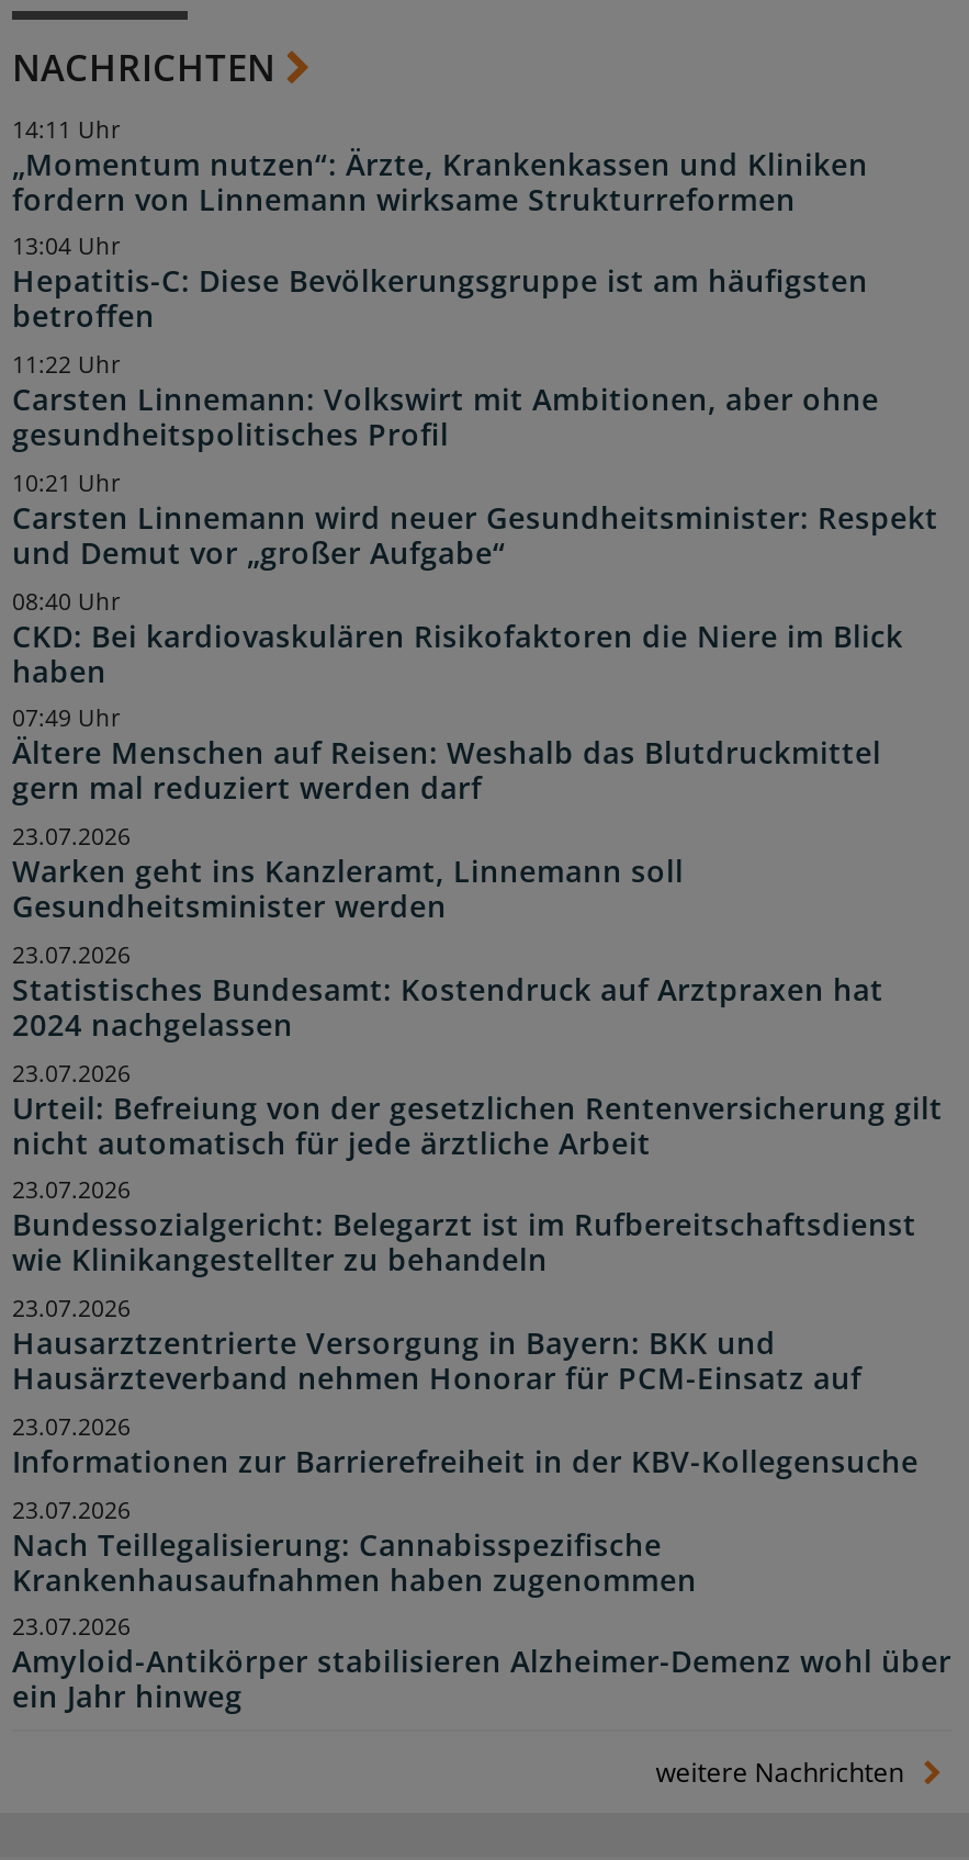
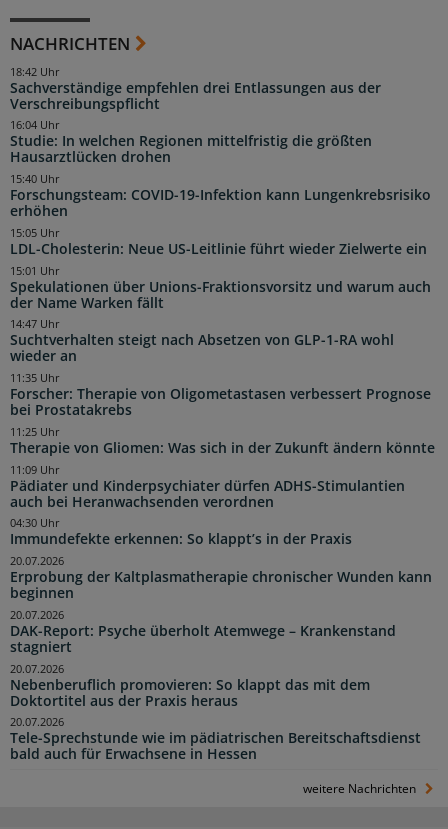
[12,113,122,144] 14:11 Uhr -> [10,65,60,79] 18:42 Uhr
[12,144,868,219] „Momentum nutzen“: Ärzte, Krankenkassen und Kliniken | fordern von Linnemann wirksame Strukturreformen -> [10,79,381,113] Sachverständige empfehlen drei Entlassungen aus der | Verschreibungspflicht
[12,231,122,262] 13:04 Uhr -> [10,118,60,132] 16:04 Uhr
[12,262,868,336] Hepatitis-C: Diese Bevölkerungsgruppe ist am häufigsten | betroffen -> [10,132,372,166] Studie: In welchen Regionen mittelfristig die größten | Hausarztlücken drohen
[12,349,122,380] 11:22 Uhr -> [10,172,60,186] 15:40 Uhr
[12,380,879,455] Carsten Linnemann: Volkswirt mit Ambitionen, aber ohne | gesundheitspolitisches Profil -> [10,186,431,220] Forschungsteam: COVID-19-Infektion kann Lungenkrebsrisiko | erhöhen
[12,467,122,498] 10:21 Uhr -> [10,226,60,240] 15:05 Uhr
[12,498,938,572] Carsten Linnemann wird neuer Gesundheitsminister: Respekt | und Demut vor „großer Aufgabe“ -> [10,240,427,258] LDL-Cholesterin: Neue US-Leitlinie führt wieder Zielwerte ein
[12,585,122,616] 08:40 Uhr -> [10,264,60,278] 15:01 Uhr
[12,616,903,690] CKD: Bei kardiovaskulären Risikofaktoren die Niere im Blick | haben -> [10,278,431,312] Spekulationen über Unions-Fraktionsvorsitz und warum auch | der Name Warken fällt
[12,703,122,734] 07:49 Uhr -> [10,317,60,331] 14:47 Uhr
[12,734,881,808] Ältere Menschen auf Reisen: Weshalb das Blutdruckmittel | gern mal reduziert werden darf -> [10,331,394,365] Suchtverhalten steigt nach Absetzen von GLP-1-RA wohl | wieder an
[12,821,131,852] 23.07.2026 -> [10,371,60,385] 11:35 Uhr
[12,852,684,926] Warken geht ins Kanzleramt, Linnemann soll | Gesundheitsminister werden -> [10,385,431,419] Forscher: Therapie von Oligometastasen verbessert Prognose | bei Prostatakrebs
[12,939,131,970] 23.07.2026 -> [10,425,60,439] 11:25 Uhr
[12,970,883,1044] Statistisches Bundesamt: Kostendruck auf Arztpraxen hat | 2024 nachgelassen -> [10,439,435,457] Therapie von Gliomen: Was sich in der Zukunft ändern könnte
[12,1057,131,1088] 23.07.2026 -> [10,463,60,477] 11:09 Uhr
[12,1088,943,1162] Urteil: Befreiung von der gesetzlichen Rentenversicherung gilt | nicht automatisch für jede ärztliche Arbeit -> [10,477,405,511] Pädiater und Kinderpsychiater dürfen ADHS-Stimulantien | auch bei Heranwachsenden verordnen
[12,1175,131,1206] 23.07.2026 -> [10,516,60,530] 04:30 Uhr
[12,1206,916,1280] Bundessozialgericht: Belegarzt ist im Rufbereitschaftsdienst | wie Klinikangestellter zu behandeln -> [10,530,352,548] Immundefekte erkennen: So klappt’s in der Praxis
[12,1293,131,1324] 23.07.2026 -> [10,554,64,568] 20.07.2026
[12,1324,861,1398] Hausarztzentrierte Versorgung in Bayern: BKK und | Hausärzteverband nehmen Honorar für PCM-Einsatz auf -> [10,568,432,602] Erprobung der Kaltplasmatherapie chronischer Wunden kann | beginnen
[12,1411,131,1441] 23.07.2026 -> [10,608,64,622] 20.07.2026
[12,1441,919,1481] Informationen zur Barrierefreiheit in der KBV-Kollegensuche -> [10,622,396,656] DAK-Report: Psyche überholt Atemwege – Krankenstand | stagniert
[12,1494,131,1524] 23.07.2026 -> [10,662,64,676] 20.07.2026
[12,1524,697,1599] Nach Teillegalisierung: Cannabisspezifische | Krankenhausaufnahmen haben zugenommen -> [10,676,370,710] Nebenberuflich promovieren: So klappt das mit dem | Doktortitel aus der Praxis heraus
[12,1612,131,1642] 23.07.2026 -> [10,715,64,729] 20.07.2026
[12,1642,951,1717] Amyloid-Antikörper stabilisieren Alzheimer-Demenz wohl über | ein Jahr hinweg -> [10,729,421,763] Tele-Sprechstunde wie im pädiatrischen Bereitschaftsdienst | bald auch für Erwachsene in Hessen

